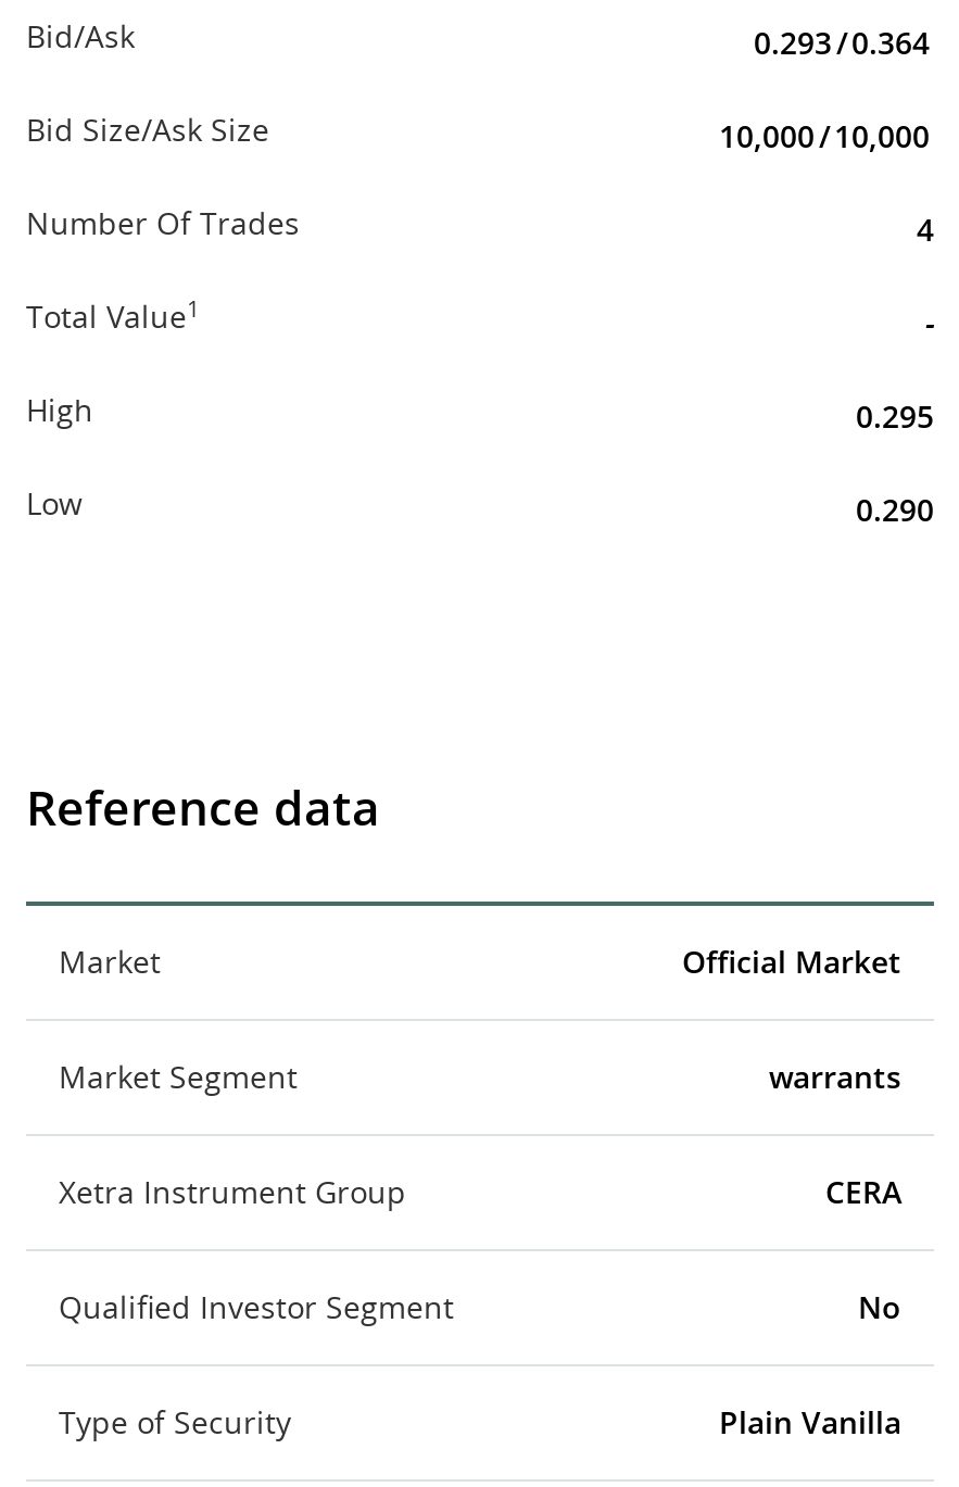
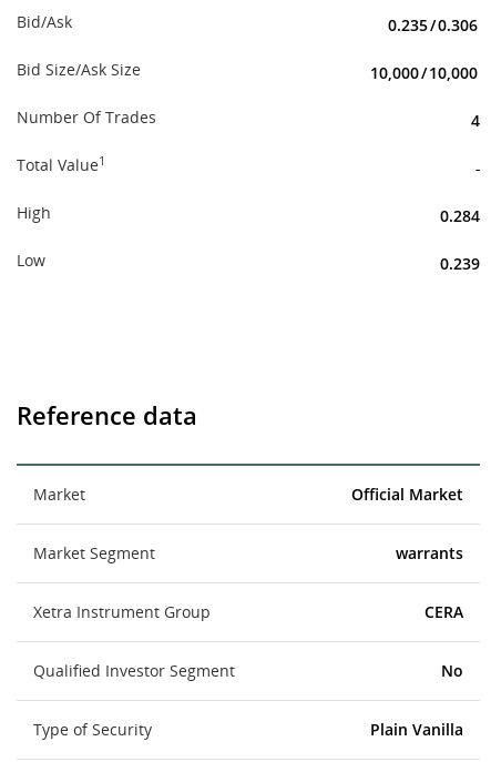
[754,22,930,63] 0.293 / 0.364 -> [388,14,478,35] 0.235 / 0.306
[856,395,934,437] 0.295 -> [440,205,480,226] 0.284
[856,489,934,530] 0.290 -> [440,253,480,274] 0.239

